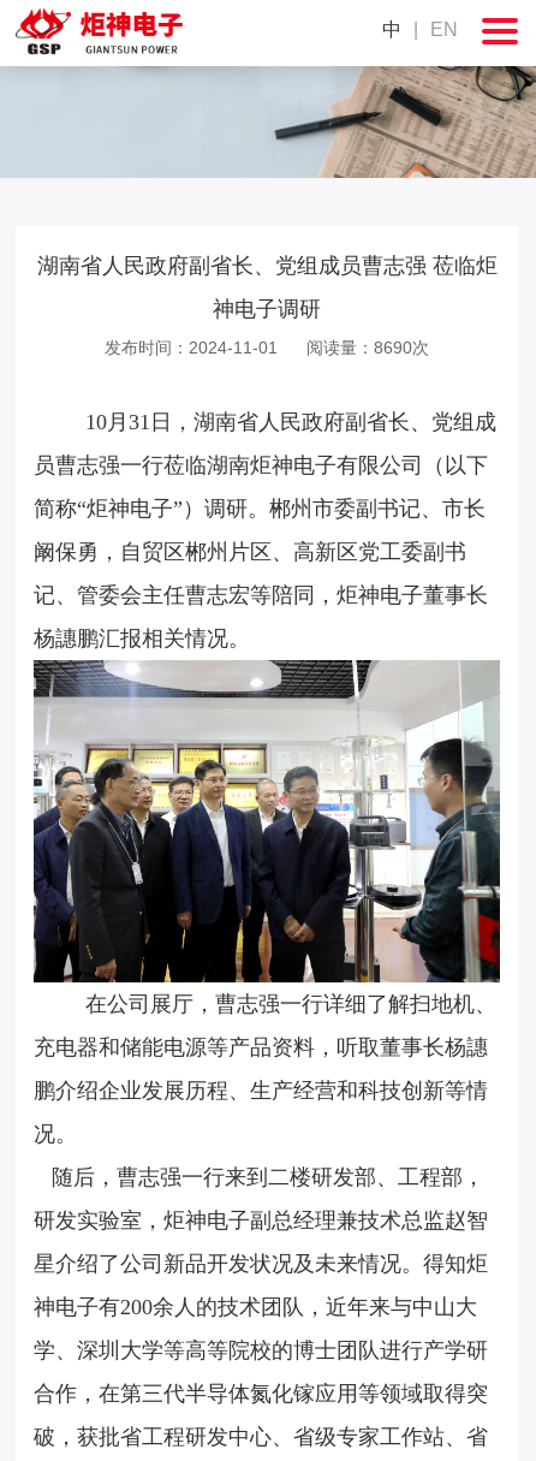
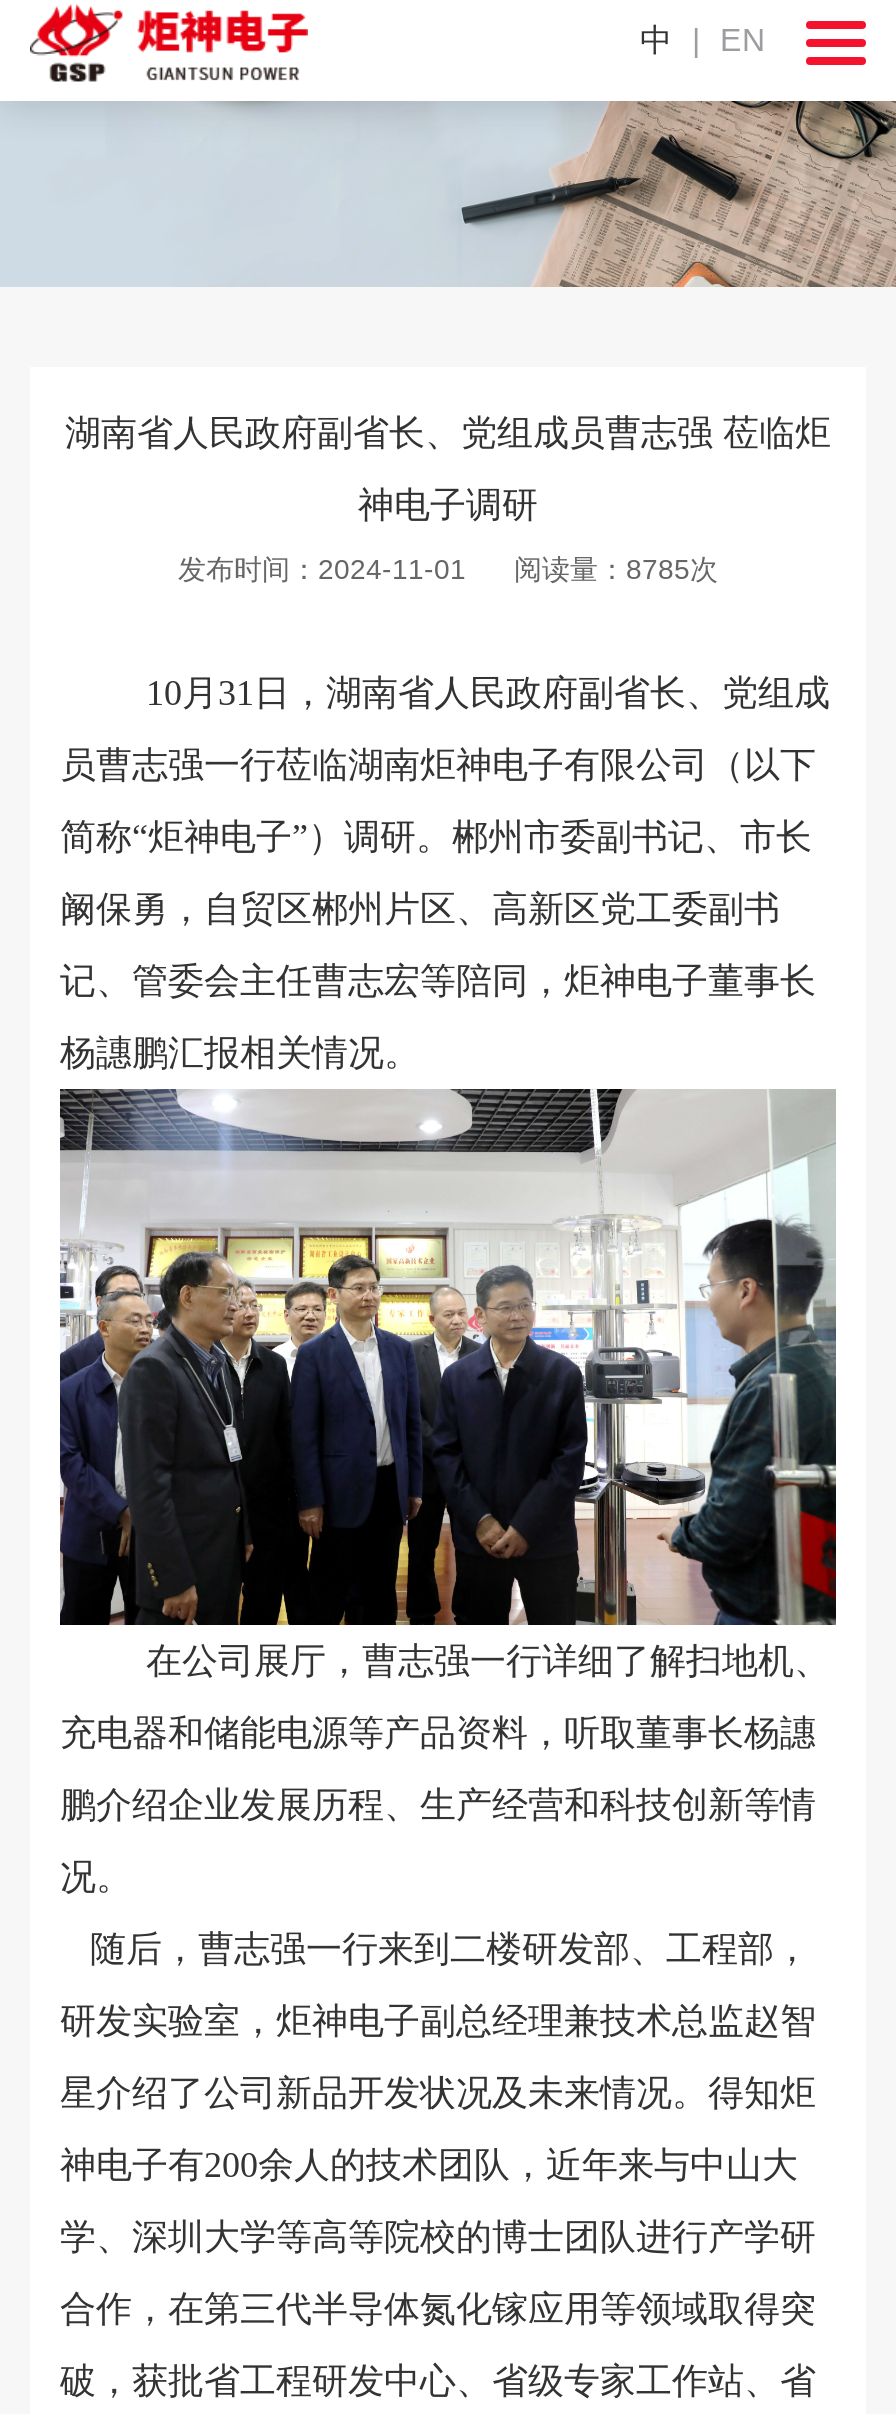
[105,338,429,357] 发布时间：2024-11-01 阅读量：8690次 -> [178,554,718,586] 发布时间：2024-11-01 阅读量：8785次

